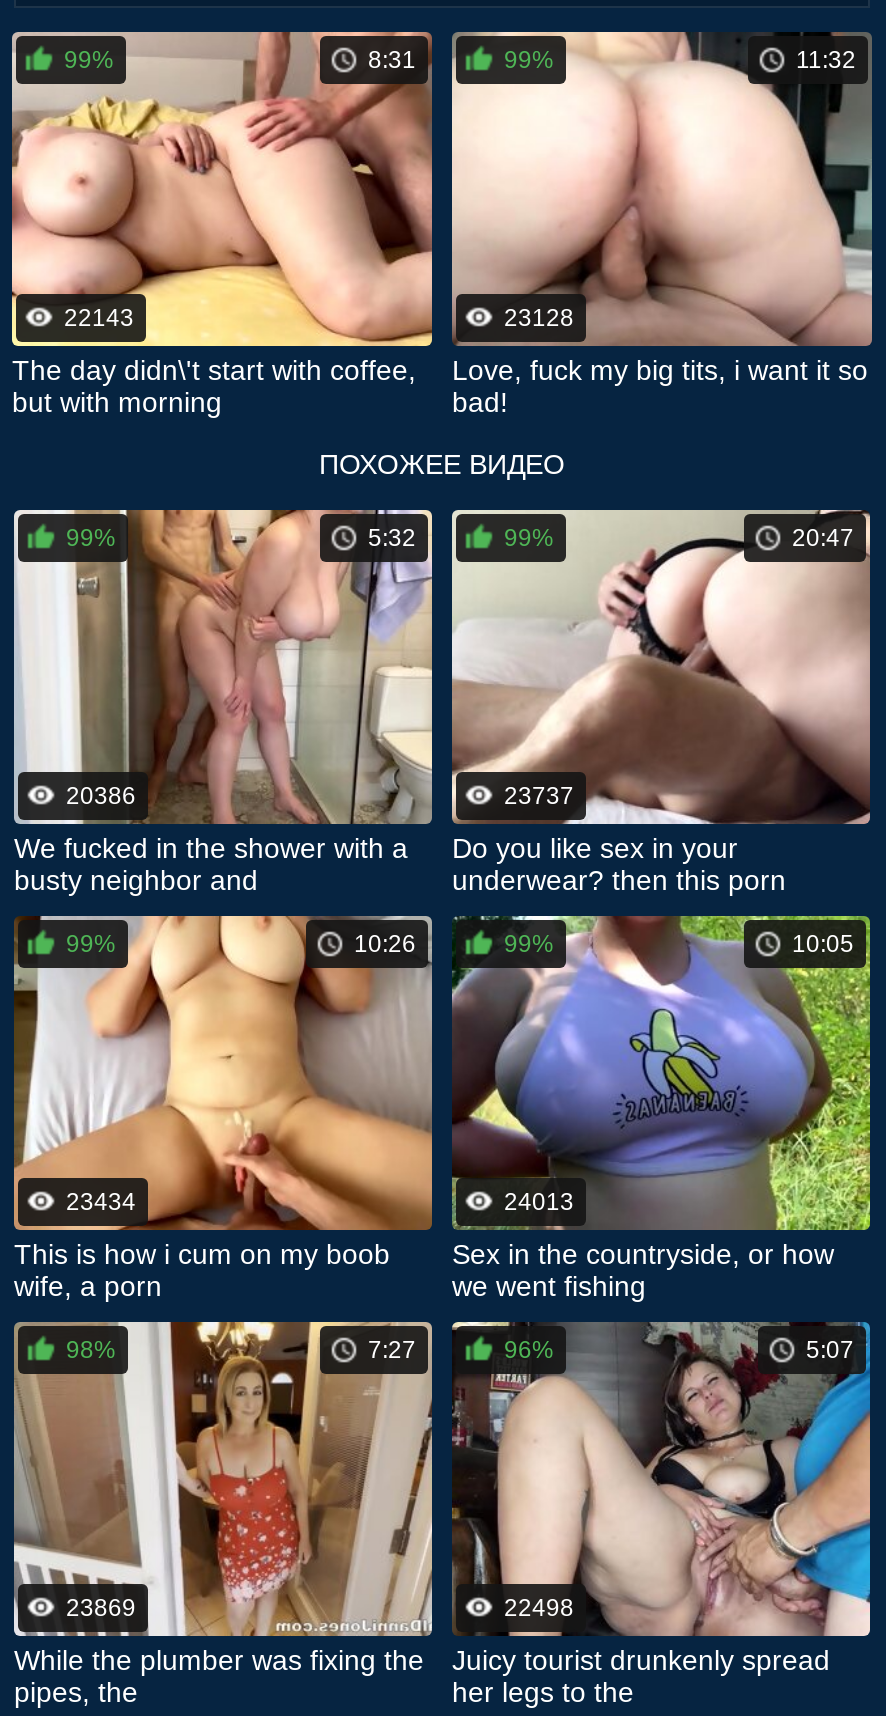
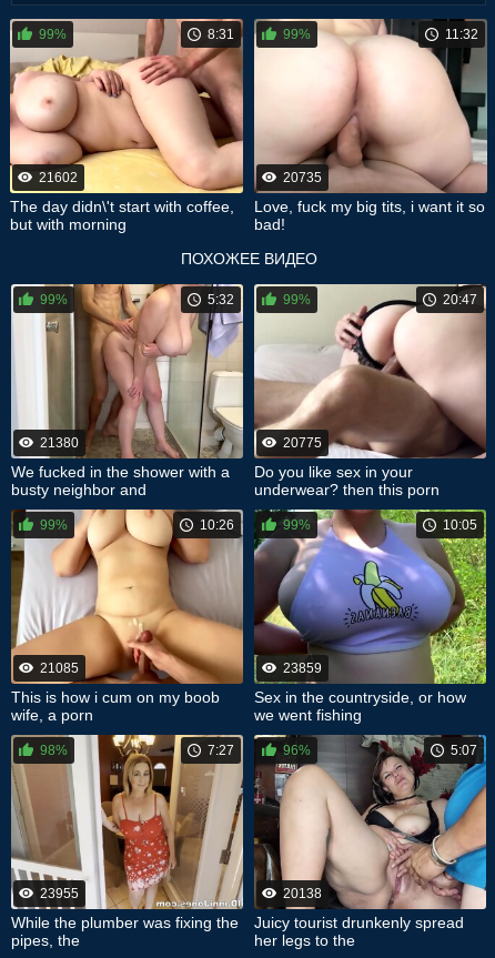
[64,304,134,332] 22143 -> [39,170,78,186] 21602
[504,304,574,332] 23128 -> [283,170,322,186] 20735
[66,782,136,810] 20386 -> [40,435,79,451] 21380
[504,782,574,810] 23737 -> [283,435,322,451] 20775
[66,1188,136,1216] 23434 -> [40,660,79,676] 21085
[504,1188,574,1216] 24013 -> [283,660,322,676] 23859
[66,1593,136,1621] 23869 -> [40,885,79,901] 23955
[504,1593,574,1621] 22498 -> [283,885,322,901] 20138

